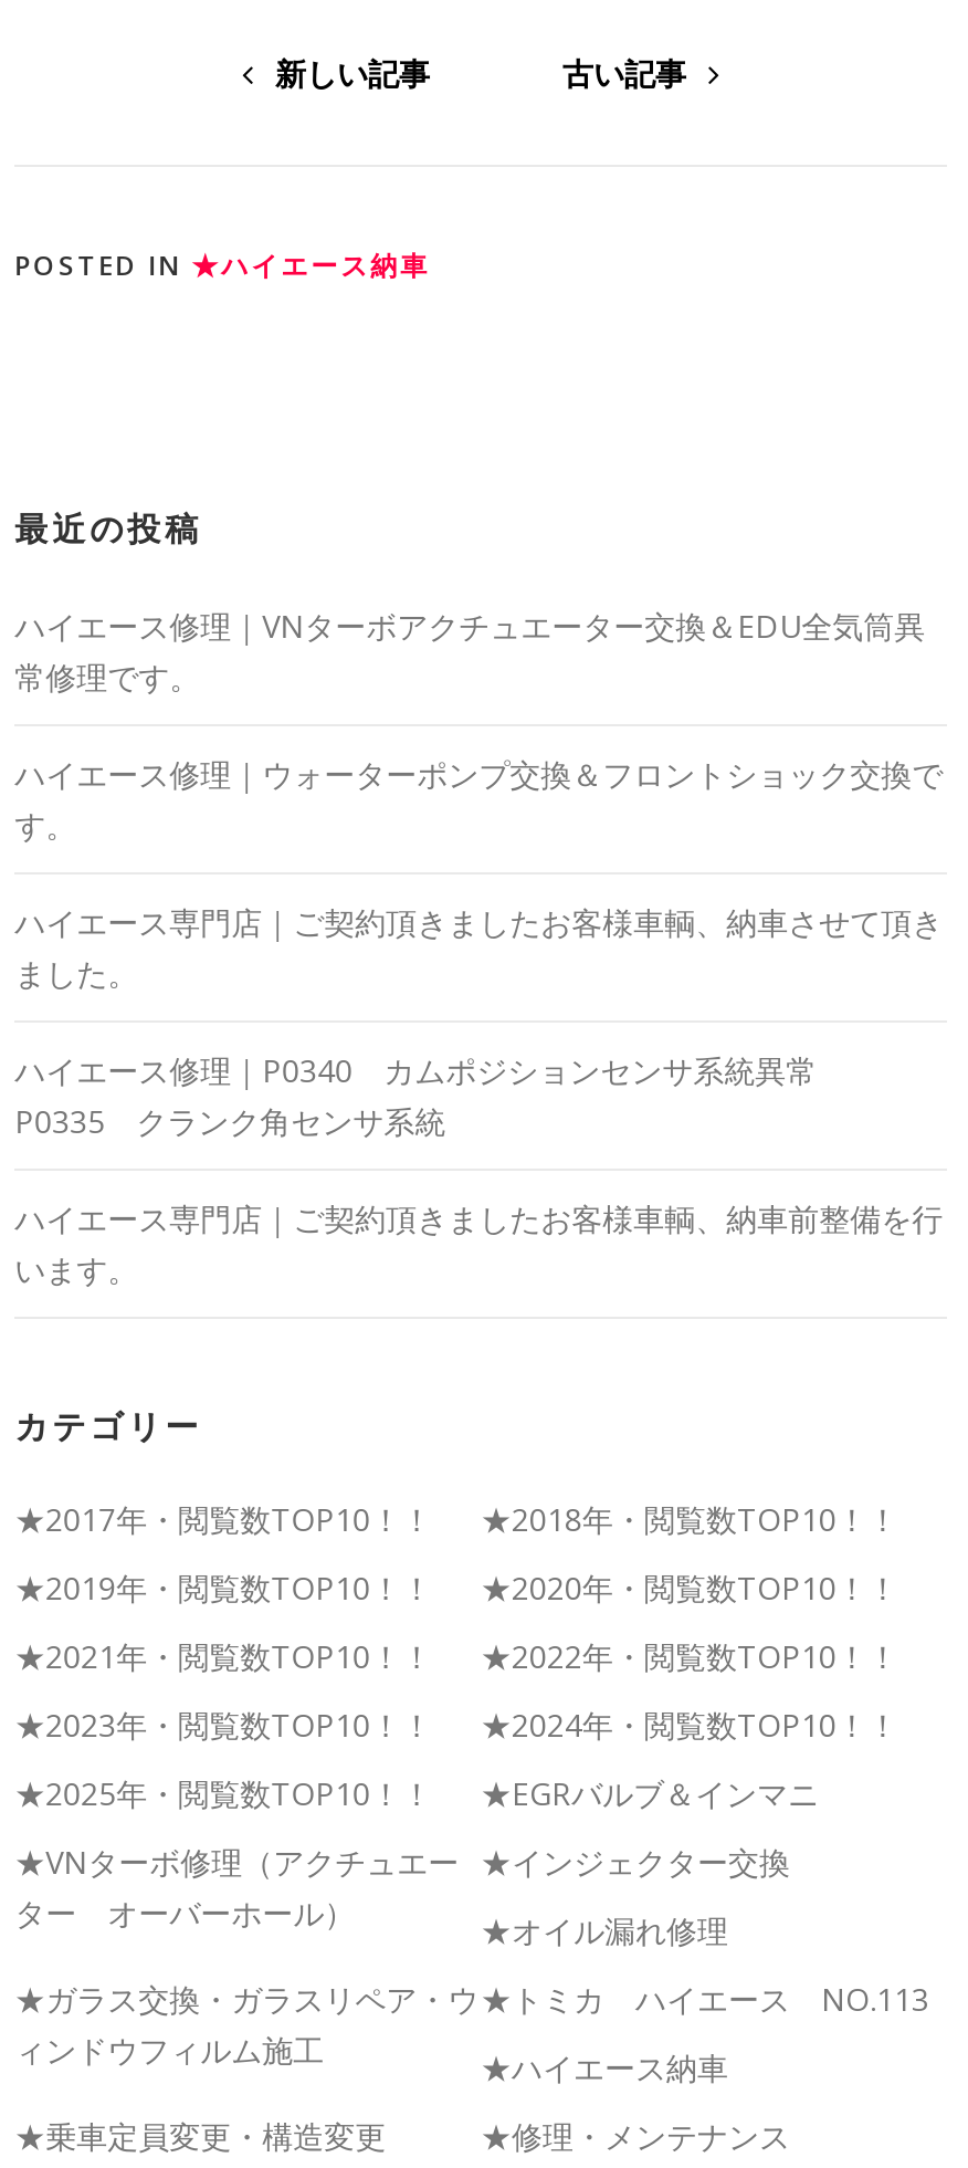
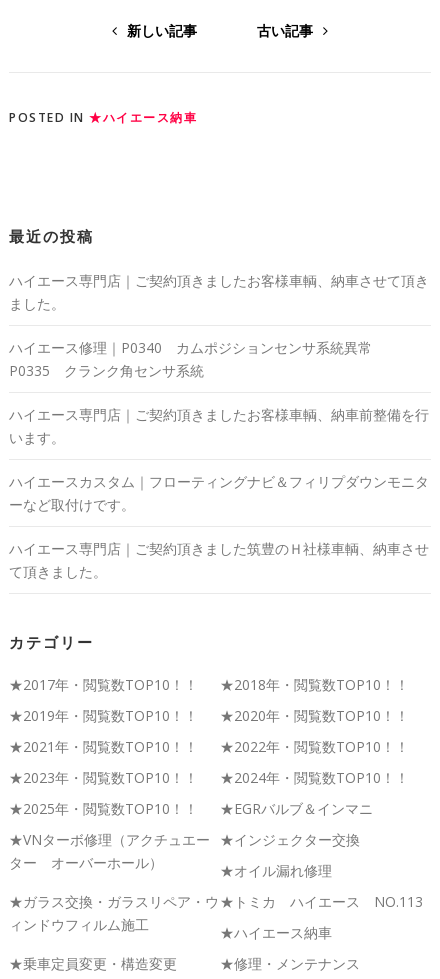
[15,605,943,846] ハイエース修理｜VNターボアクチュエーター交換＆EDU全気筒異 | 常修理です。 | ハイエース修理｜ウォーターポンプ交換＆フロントショック交換で | す。 -> none
moved [15,901,943,1290] -> [9,270,429,446]: ハイエース専門店｜ご契約頂きましたお客様車輌、納車させて頂き | ました。 | ハイエース修理｜P0340 カムポジションセンサ系統異常 | P0335 クランク角センサ系統 | ハイエース専門店｜ご契約頂きましたお客様車輌、納車前整備を行 | います。
none -> [9,471,429,580] ハイエースカスタム｜フローティングナビ＆フィリプダウンモニタ | ーなど取付けです。 | ハイエース専門店｜ご契約頂きました筑豊のＨ社様車輌、納車させ | て頂きました。

